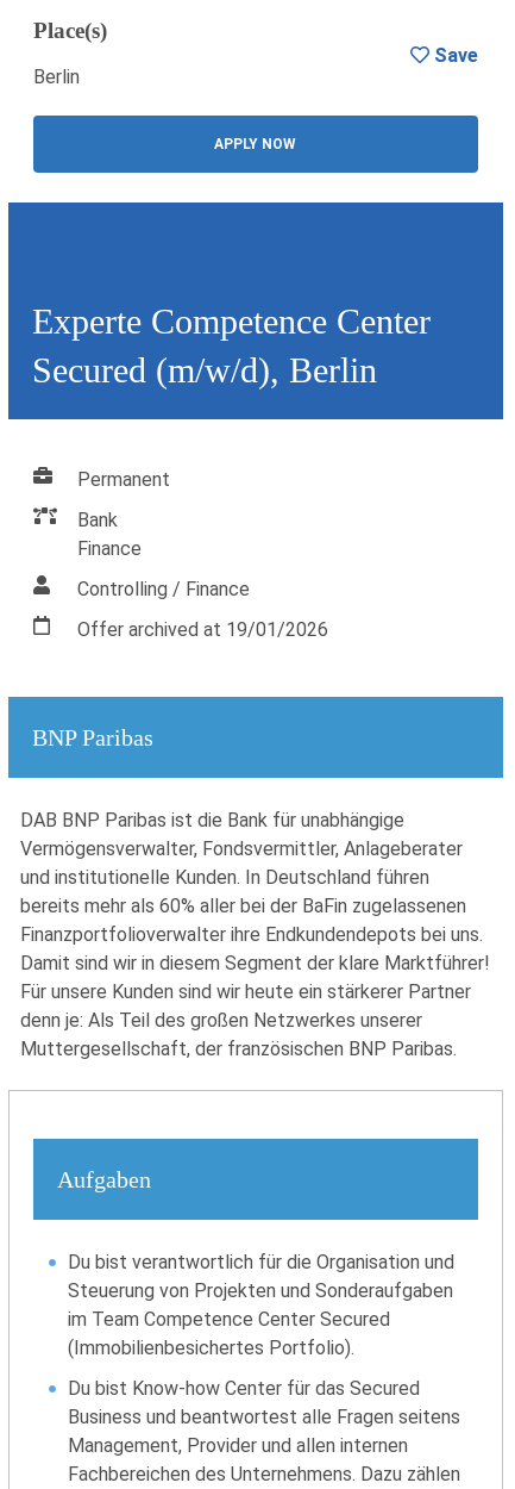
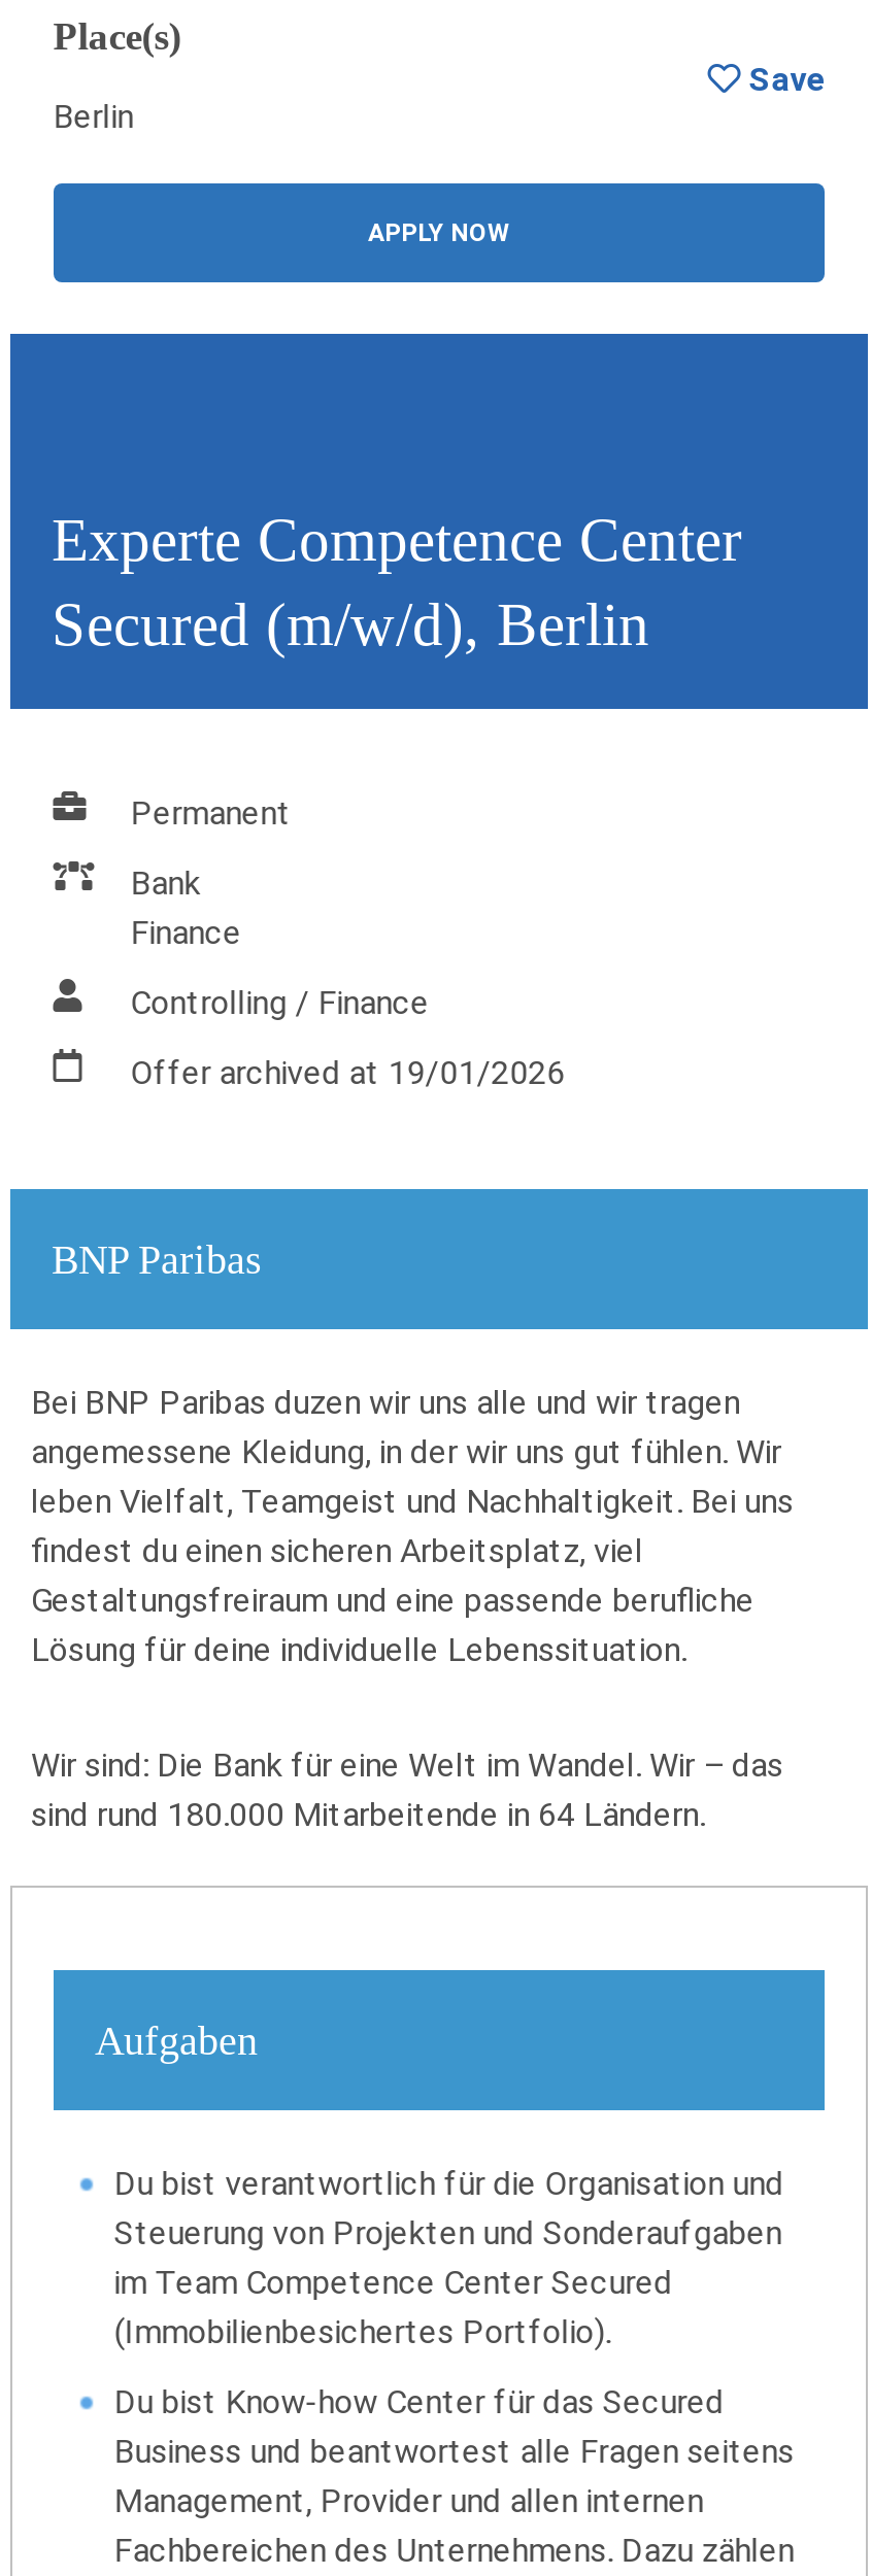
[20,809,490,1061] DAB BNP Paribas ist die Bank für unabhängige | Vermögensverwalter, Fondsvermittler, Anlageberater | und institutionelle Kunden. In Deutschland führen | bereits mehr als 60% aller bei der BaFin zugelassenen | Finanzportfolioverwalter ihre Endkundendepots bei uns. | Damit sind wir in diesem Segment der klare Marktführer! | Für unsere Kunden sind wir heute ein stärkerer Partner | denn je: Als Teil des großen Netzwerkes unserer | Muttergesellschaft, der französischen BNP Paribas. -> [31,1383,794,1835] Bei BNP Paribas duzen wir uns alle und wir tragen | angemessene Kleidung, in der wir uns gut fühlen. Wir | leben Vielfalt, Teamgeist und Nachhaltigkeit. Bei uns | findest du einen sicheren Arbeitsplatz, viel | Gestaltungsfreiraum und eine passende berufliche | Lösung für deine individuelle Lebenssituation. | Wir sind: Die Bank für eine Welt im Wandel. Wir – das | sind rund 180.000 Mitarbeitende in 64 Ländern.

